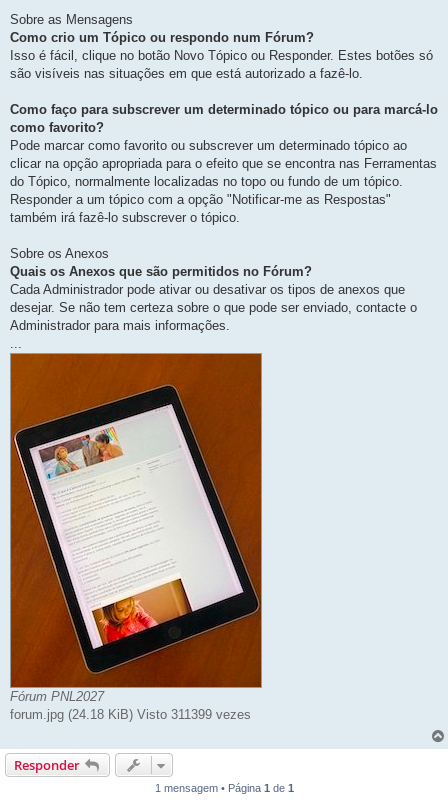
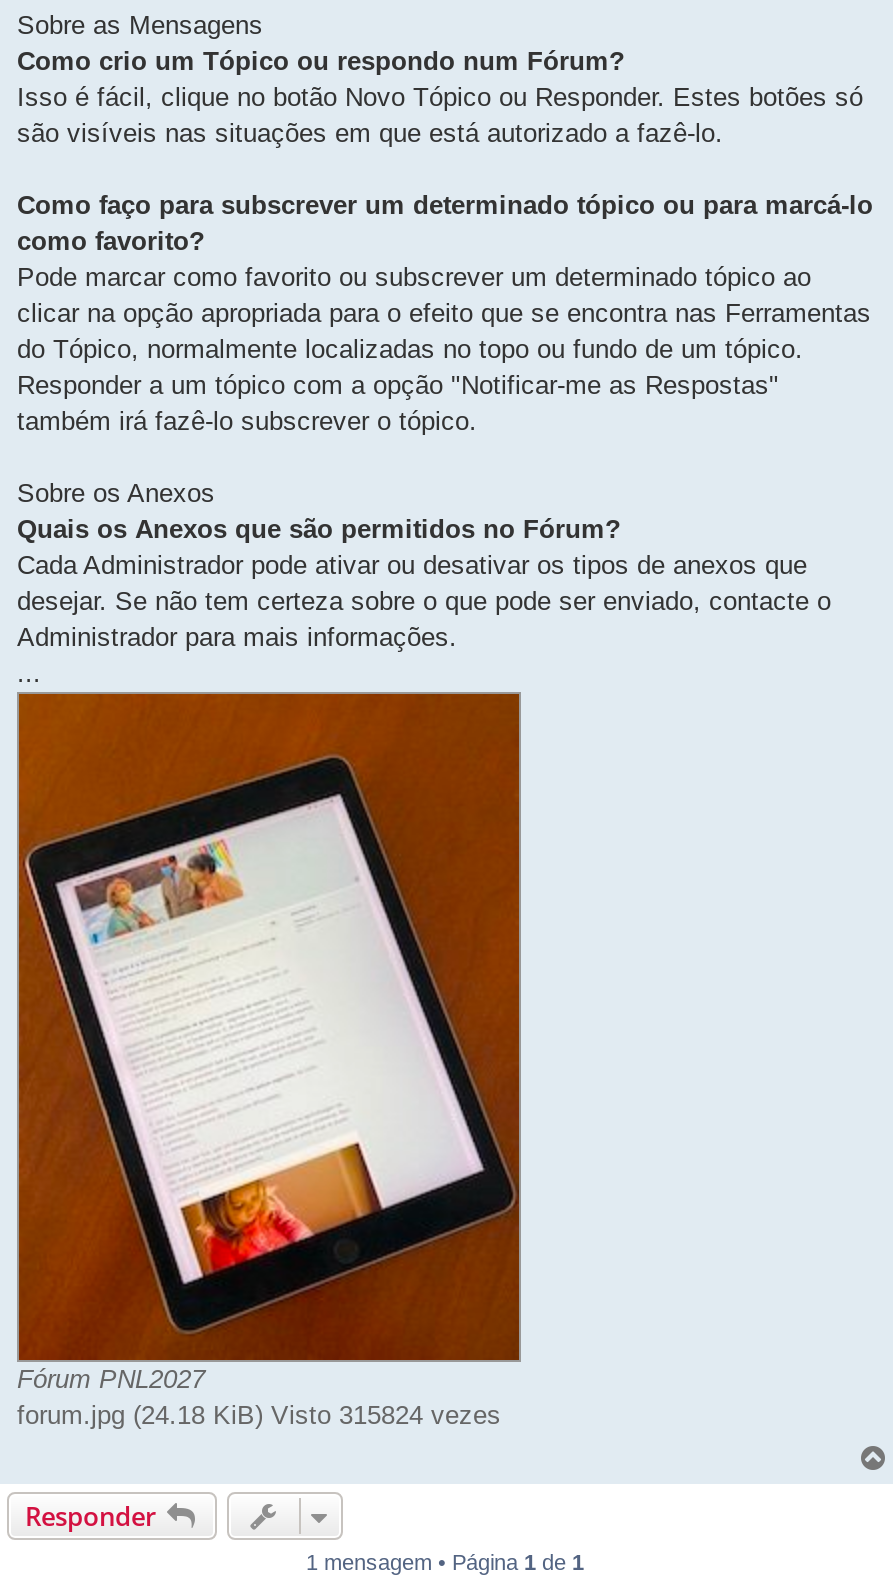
[10,707,251,722] forum.jpg (24.18 KiB) Visto 311399 vezes -> [17,1400,501,1430] forum.jpg (24.18 KiB) Visto 315824 vezes

